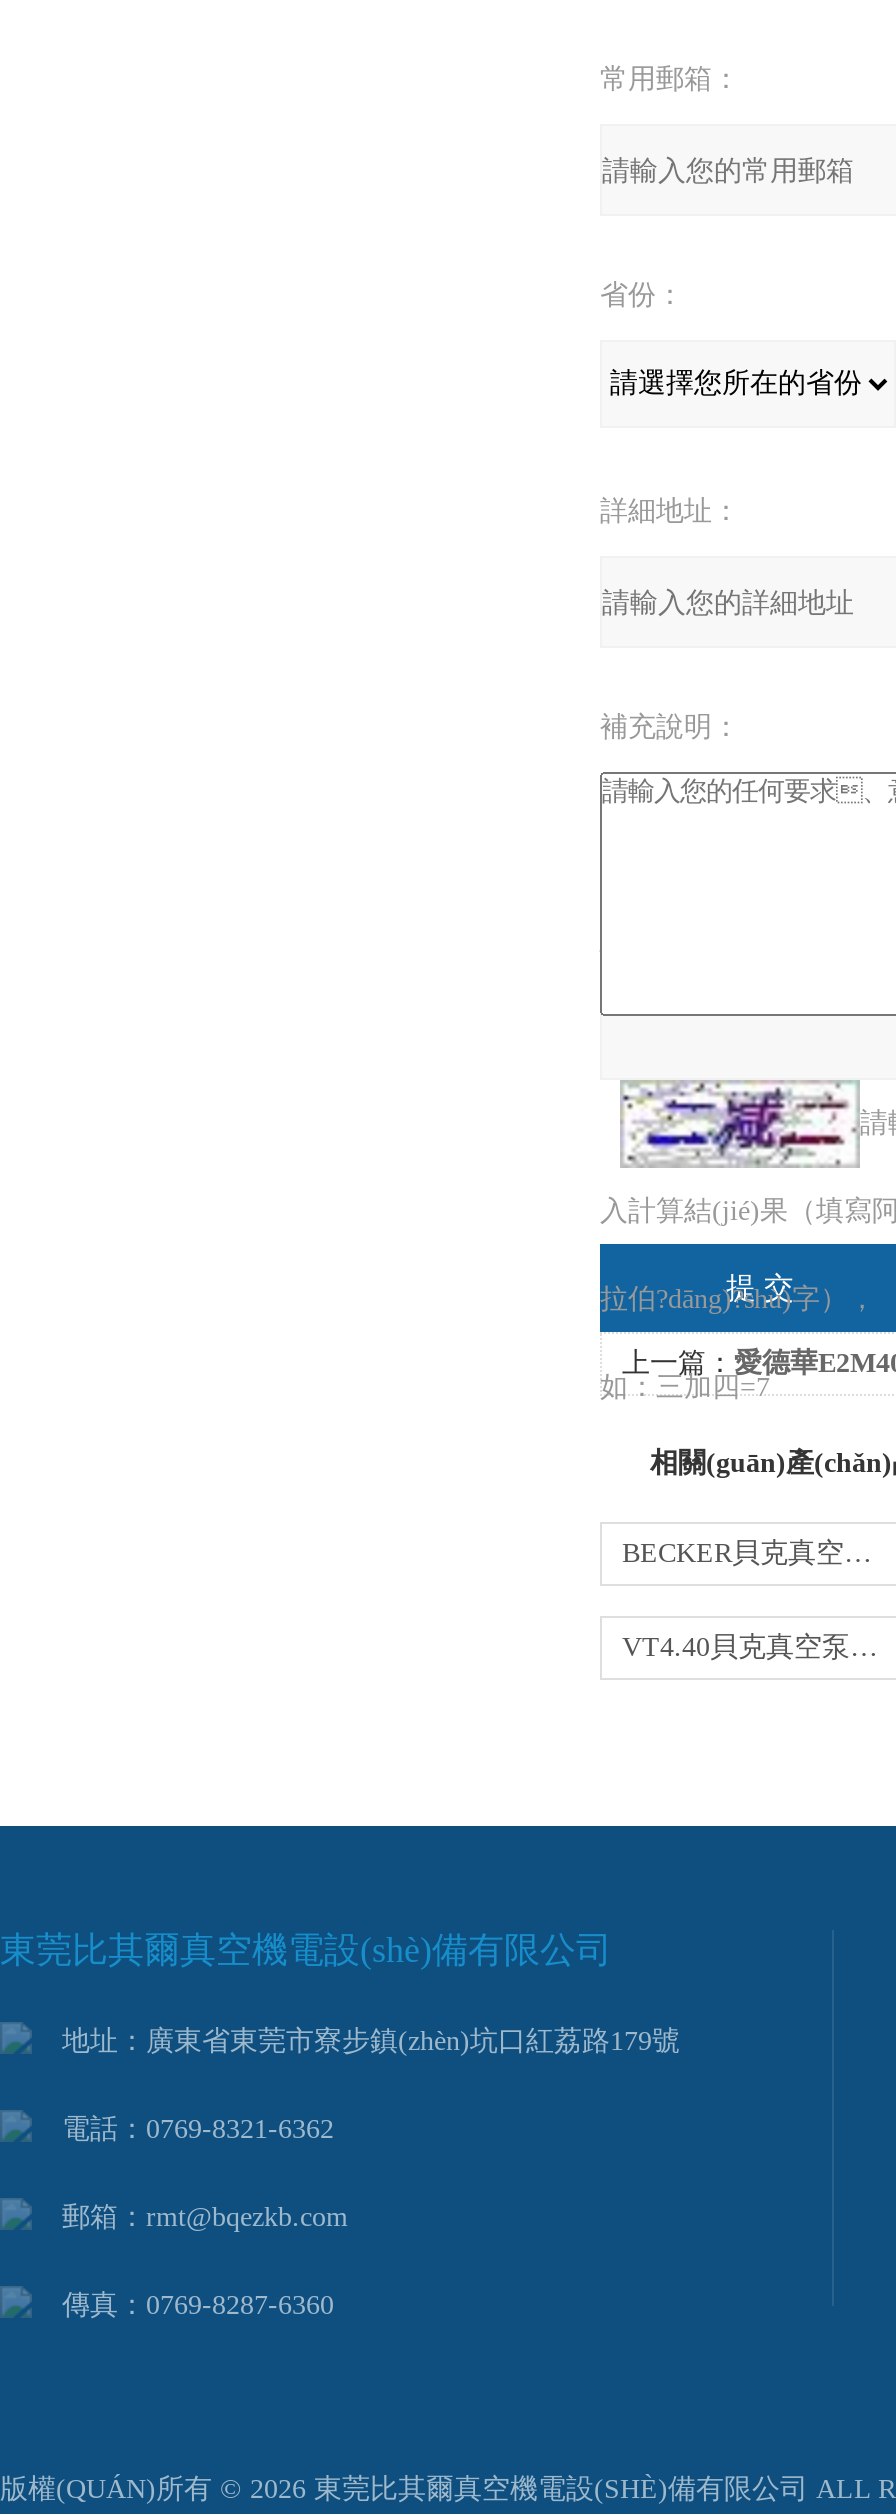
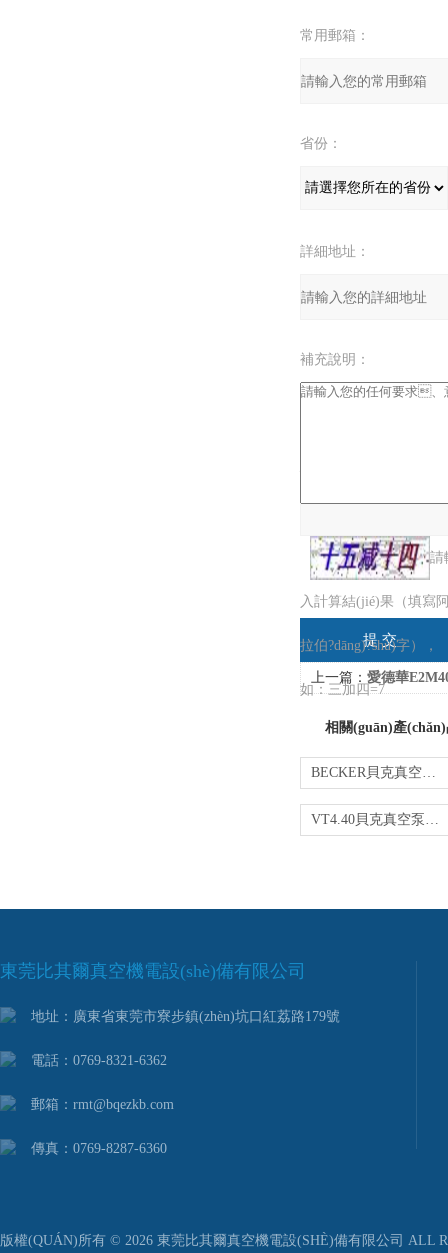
[622,1082,850,1166] [image] -> [310,537,426,578] [image]

